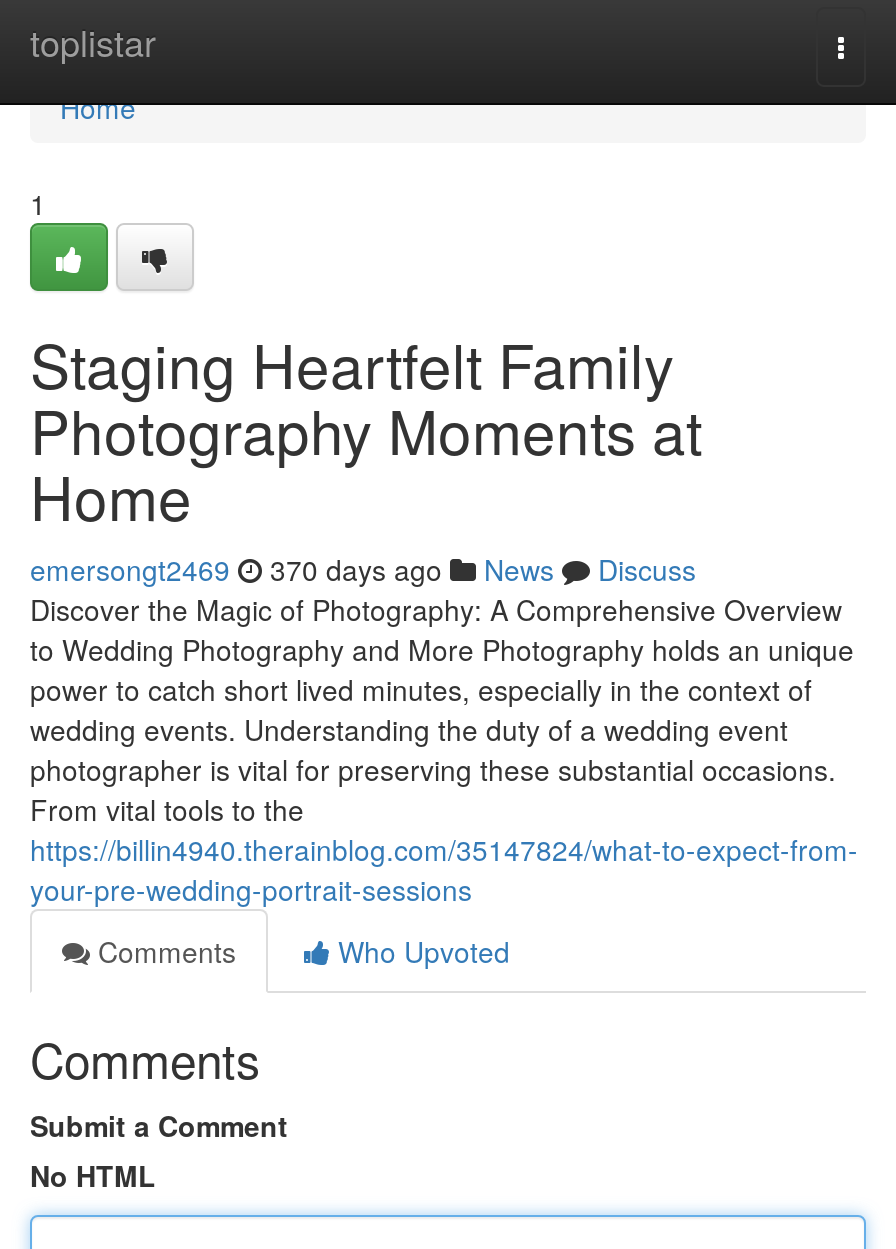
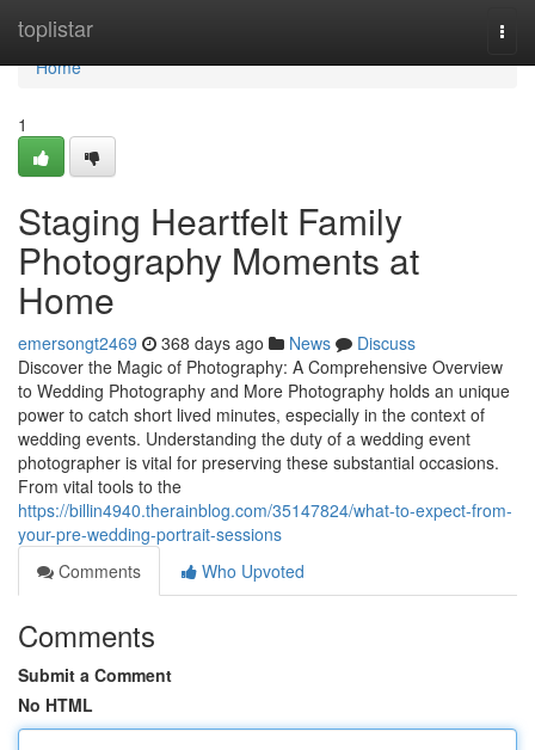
[30,549,696,589] emersongt2469 370 days ago News Discuss -> [18,331,416,355] emersongt2469 368 days ago News Discuss

